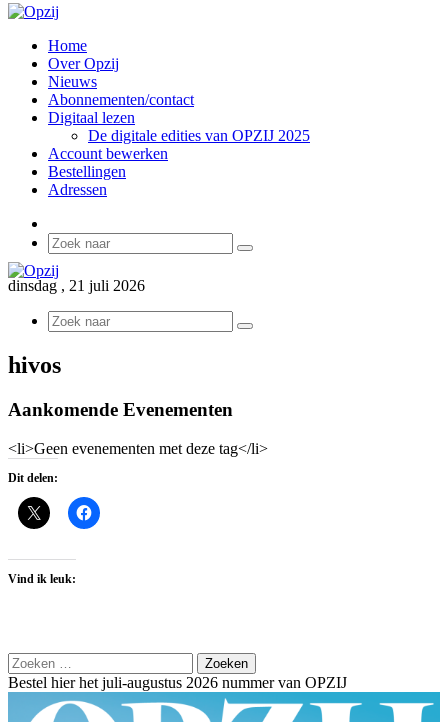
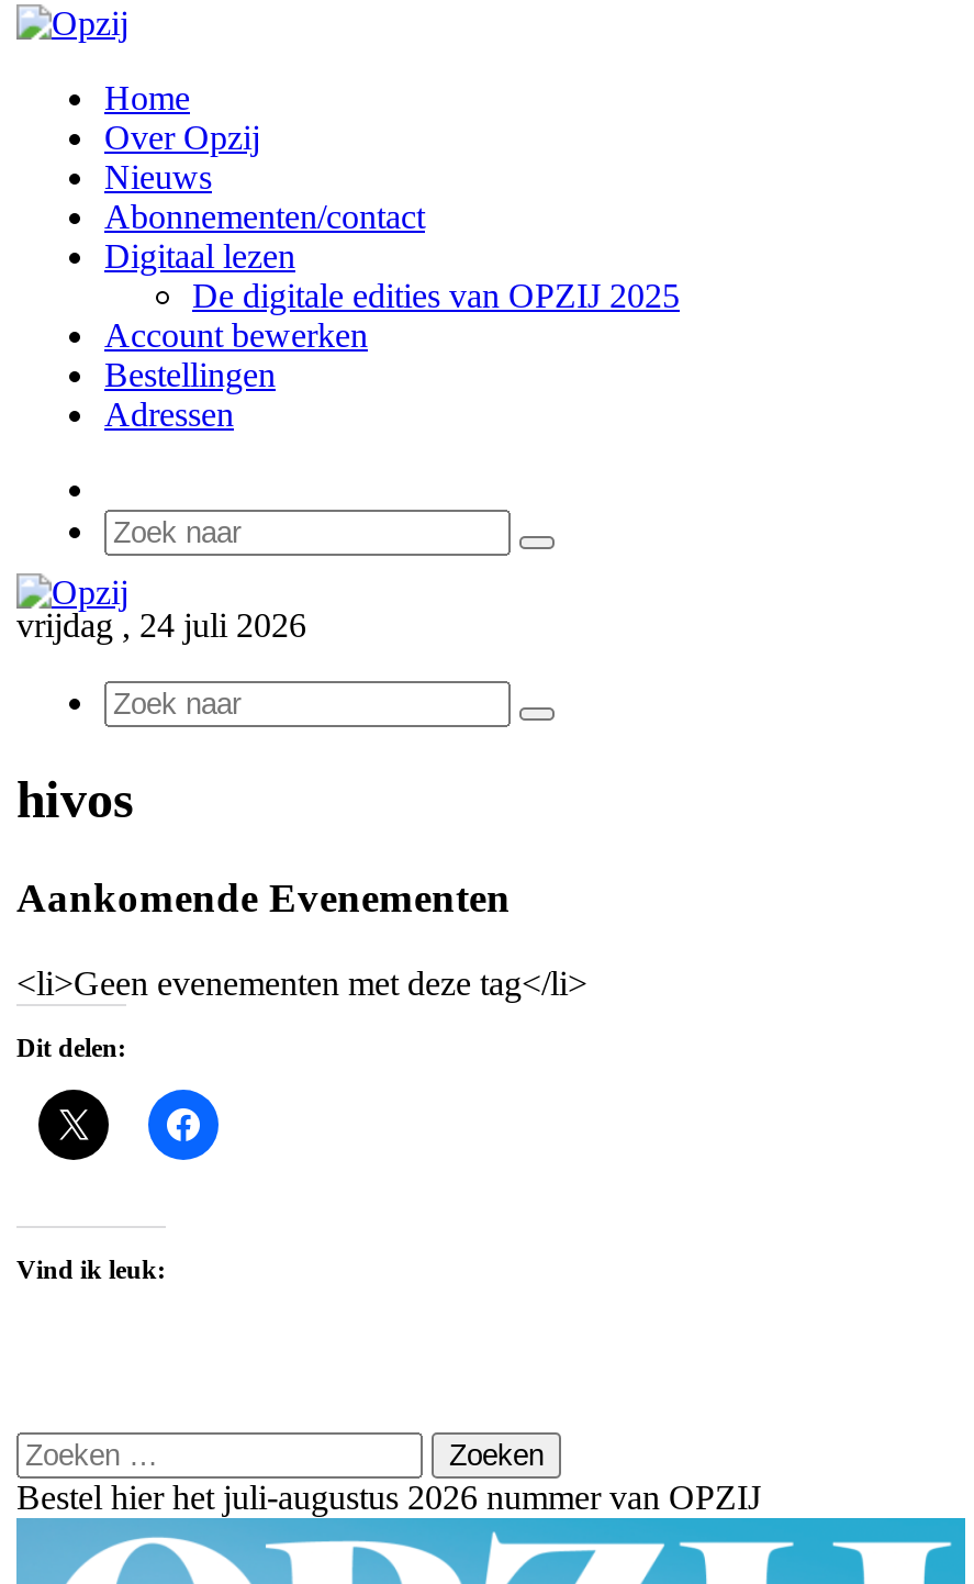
[8,277,145,294] dinsdag , 21 juli 2026 -> [16,606,306,644] vrijdag , 24 juli 2026

